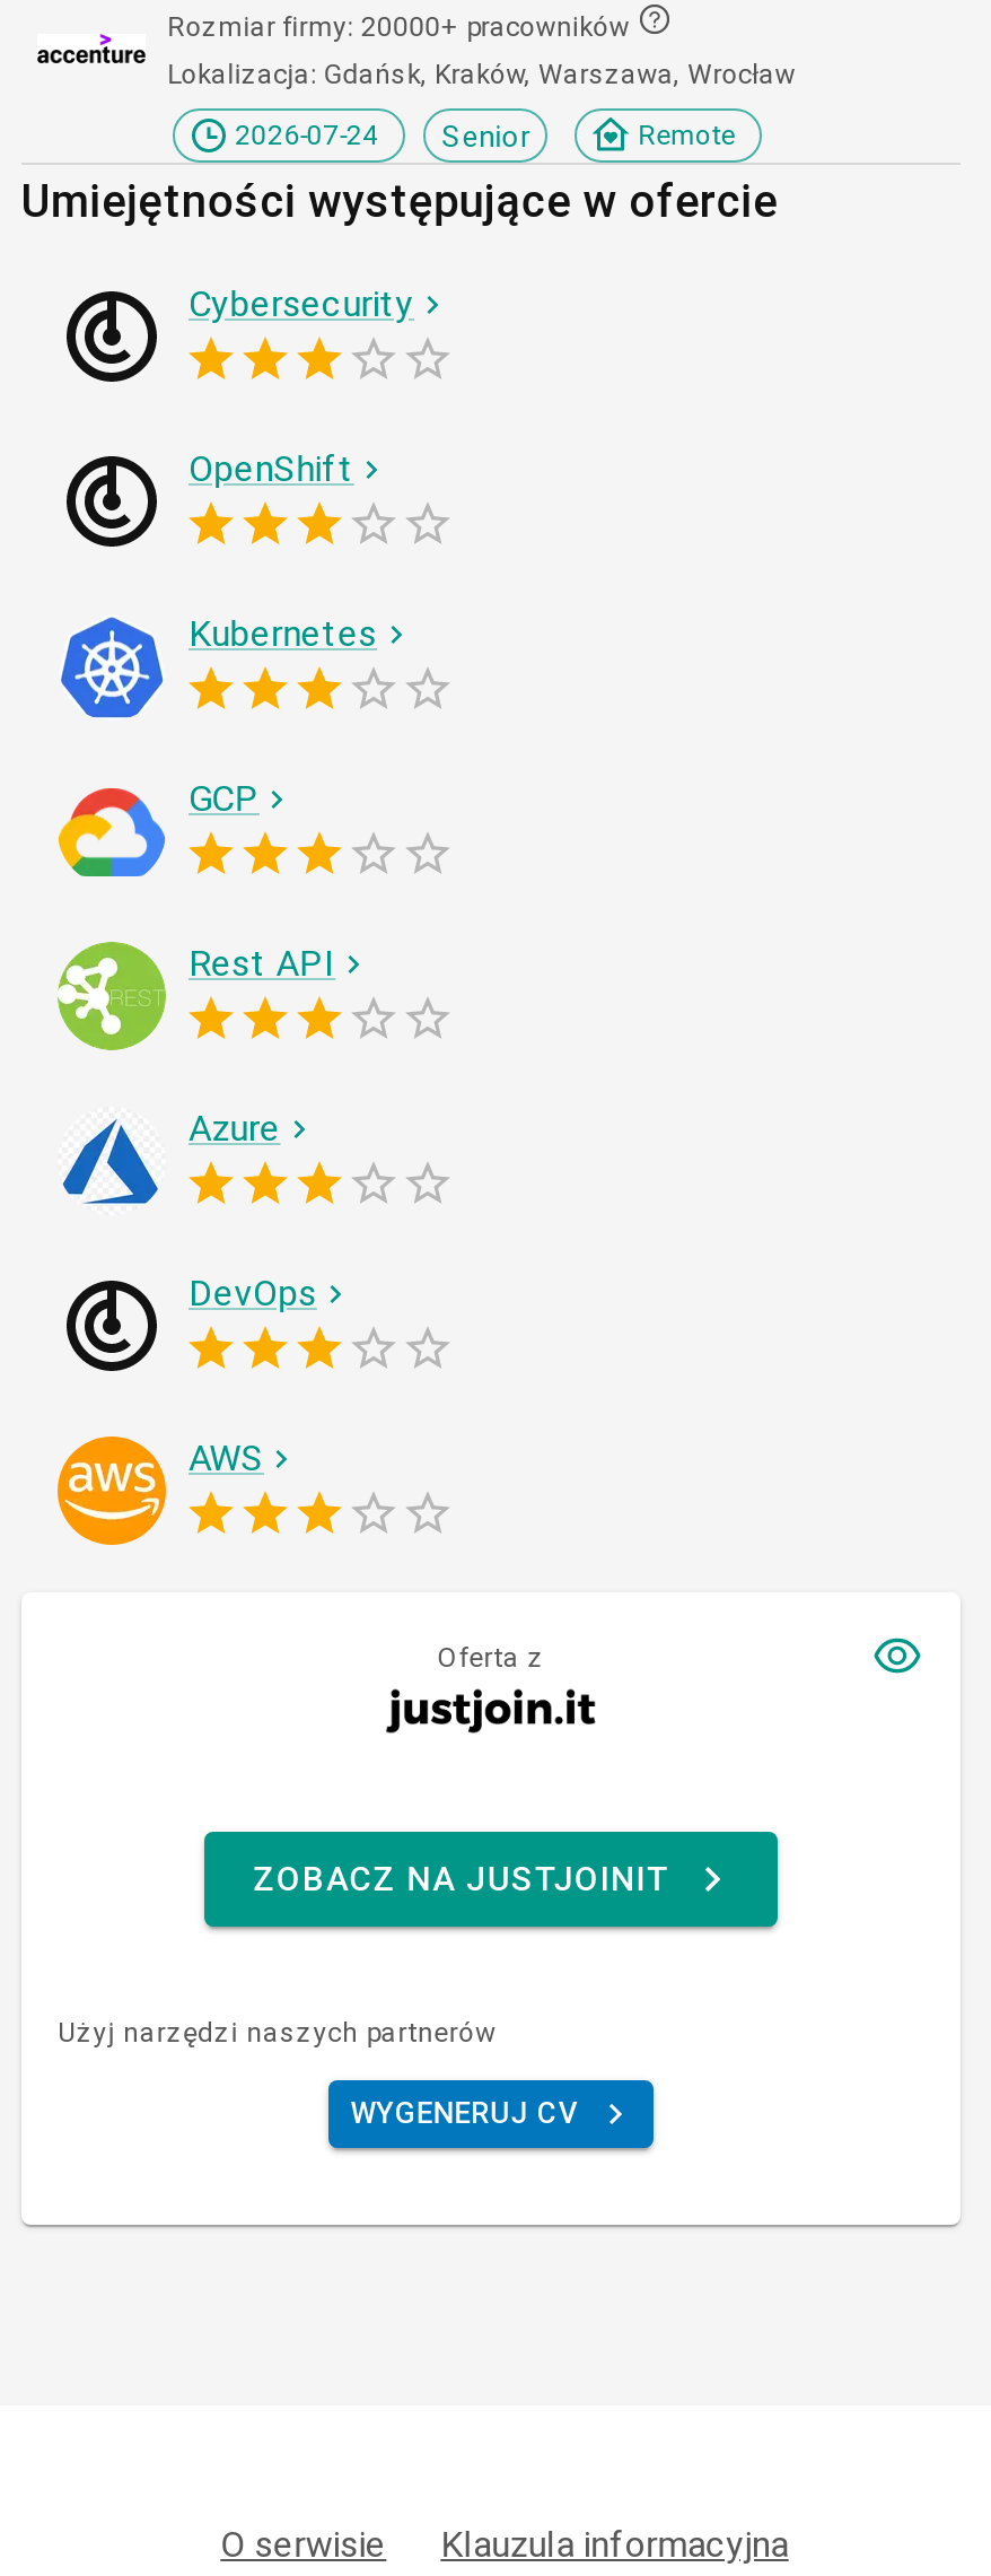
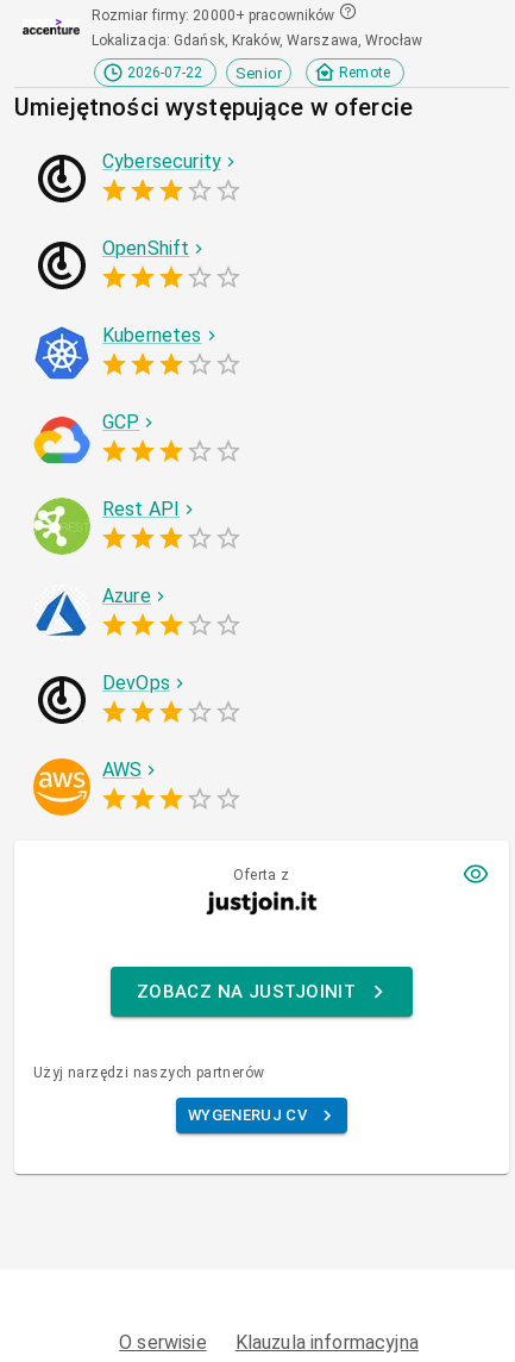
[235,119,530,153] 2026-07-24 Senior -> [127,64,282,82] 2026-07-22 Senior

